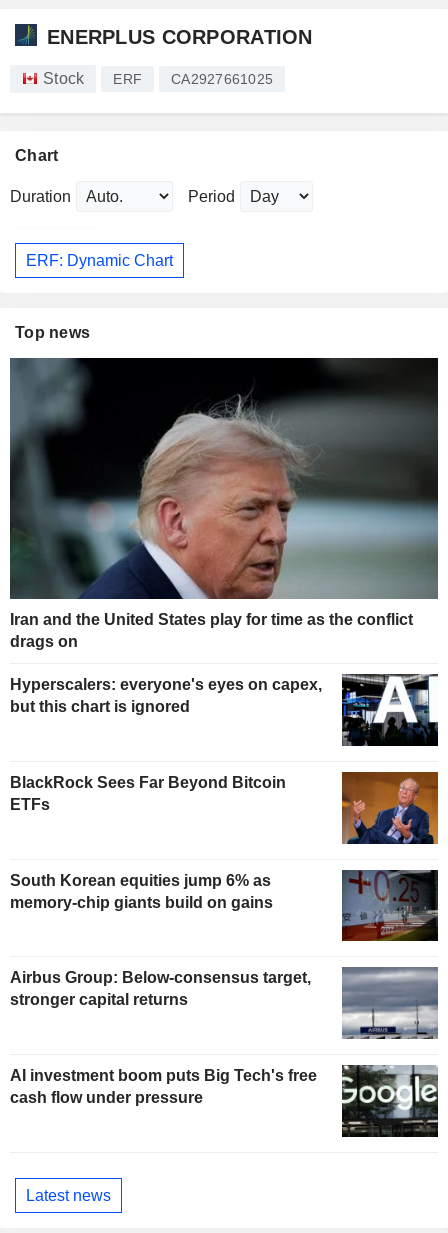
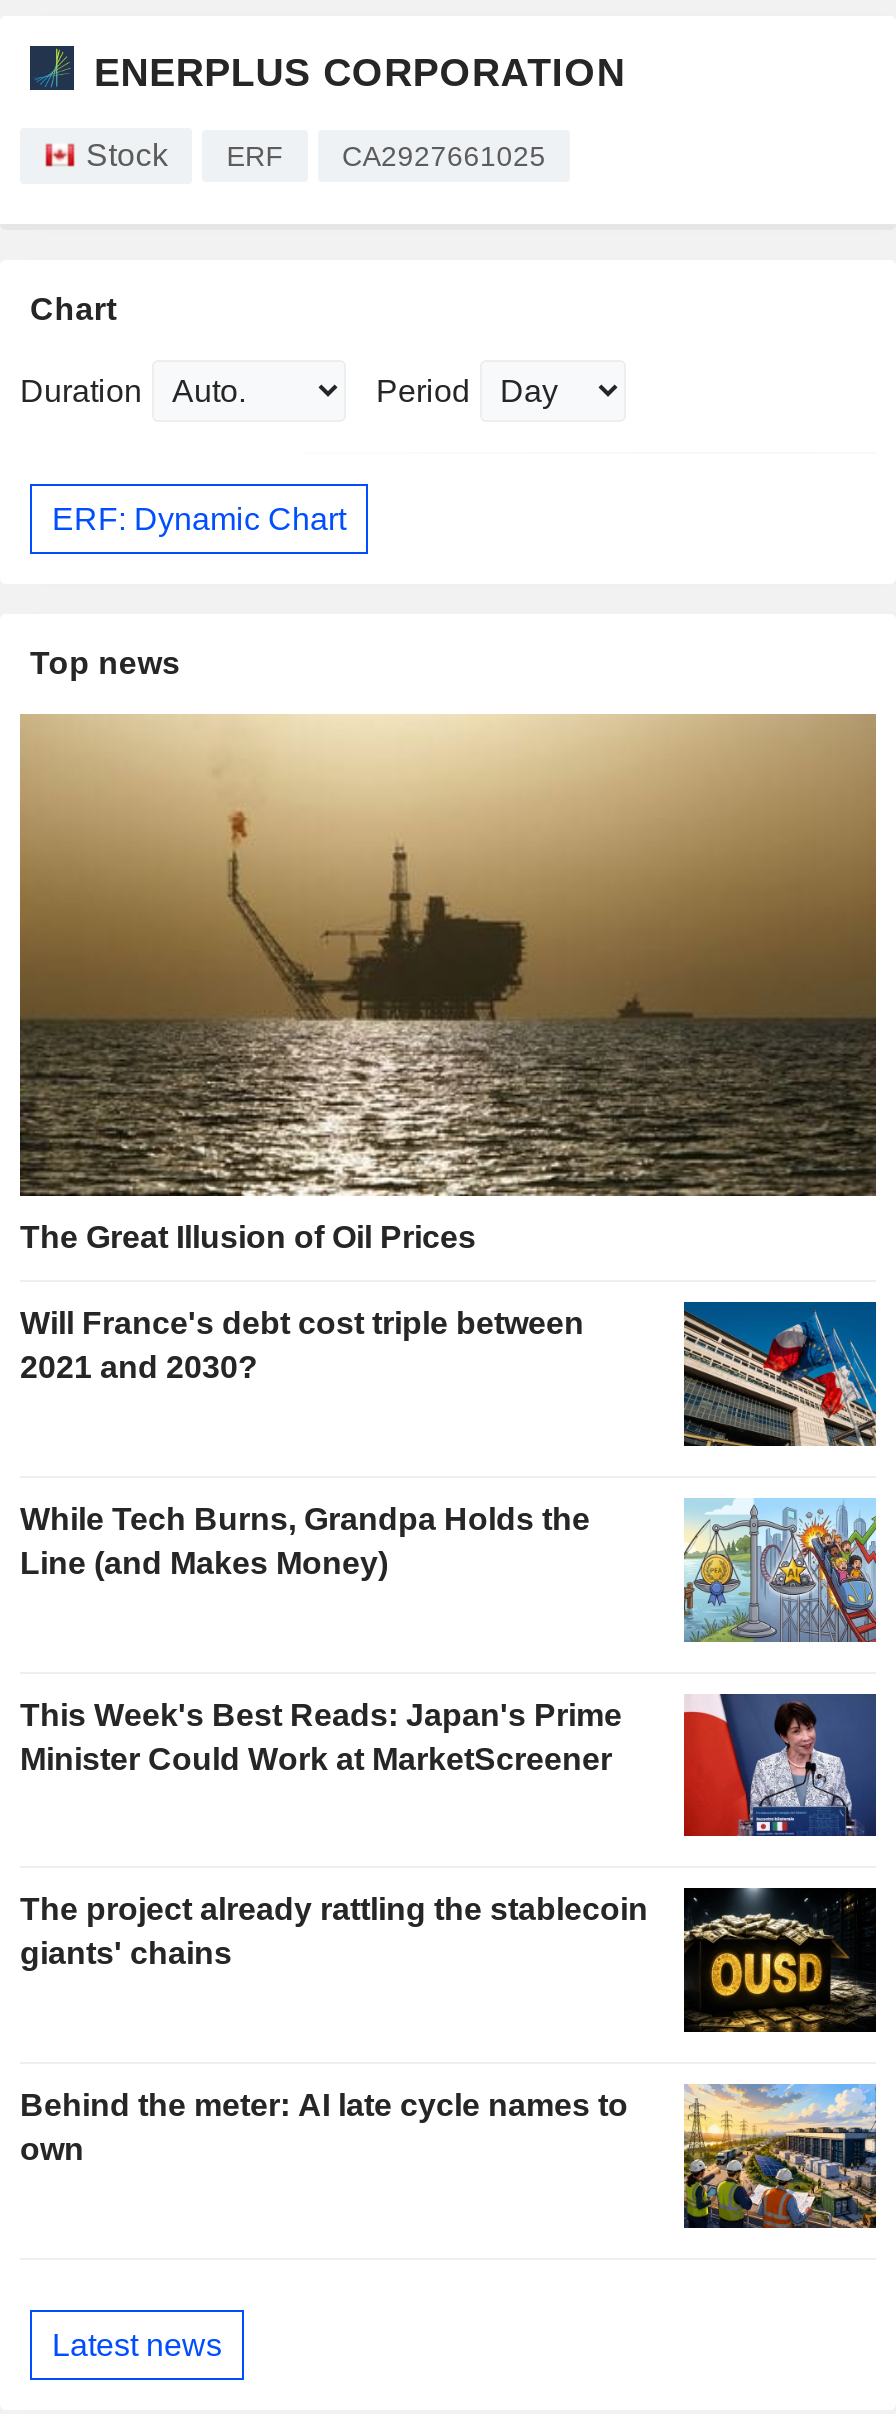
[9,357,439,650] [image] | Iran and the United States play for time as the conflict | drags on -> [18,712,878,1254] [image] | The Great Illusion of Oil Prices
[10,676,322,715] Hyperscalers: everyone's eyes on capex, | but this chart is ignored -> [20,1306,584,1384] Will France's debt cost triple between | 2021 and 2030?
[342,673,439,747] [image] -> [682,1300,878,1448] [image]
[10,774,286,813] BlackRock Sees Far Beyond Bitcoin | ETFs -> [20,1502,590,1580] While Tech Burns, Grandpa Holds the | Line (and Makes Money)
[341,771,439,845] [image] -> [682,1498,878,1644] [image]
[10,872,273,911] South Korean equities jump 6% as | memory-chip giants build on gains -> [20,1697,622,1775] This Week's Best Reads: Japan's Prime | Minister Could Work at MarketScreener
[341,869,438,942] [image] -> [682,1692,876,1838] [image]
[10,966,439,1040] [image] | Airbus Group: Below-consensus target, | stronger capital returns -> [20,1886,876,2032] [image] | The project already rattling the stablecoin | giants' chains
[10,1064,438,1138] [image] | AI investment boom puts Big Tech's free | cash flow under pressure -> [20,2084,878,2230] [image] | Behind the meter: AI late cycle names to | own

